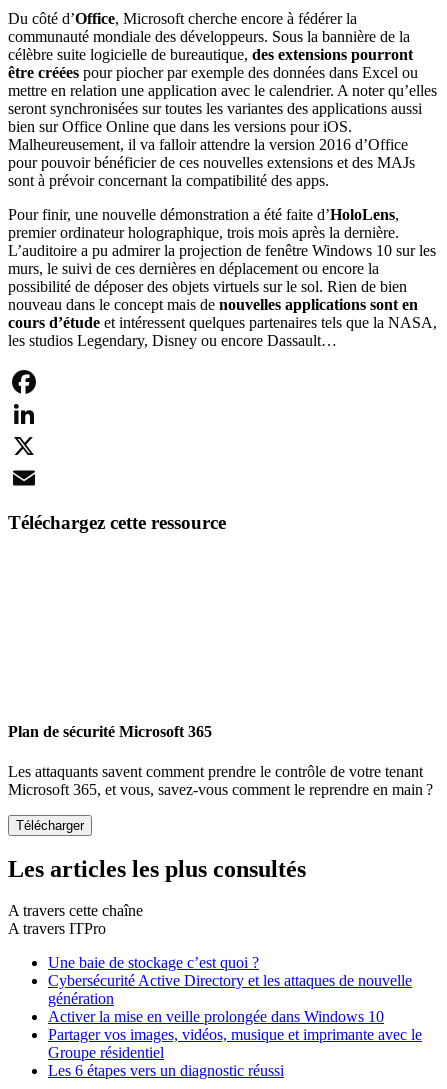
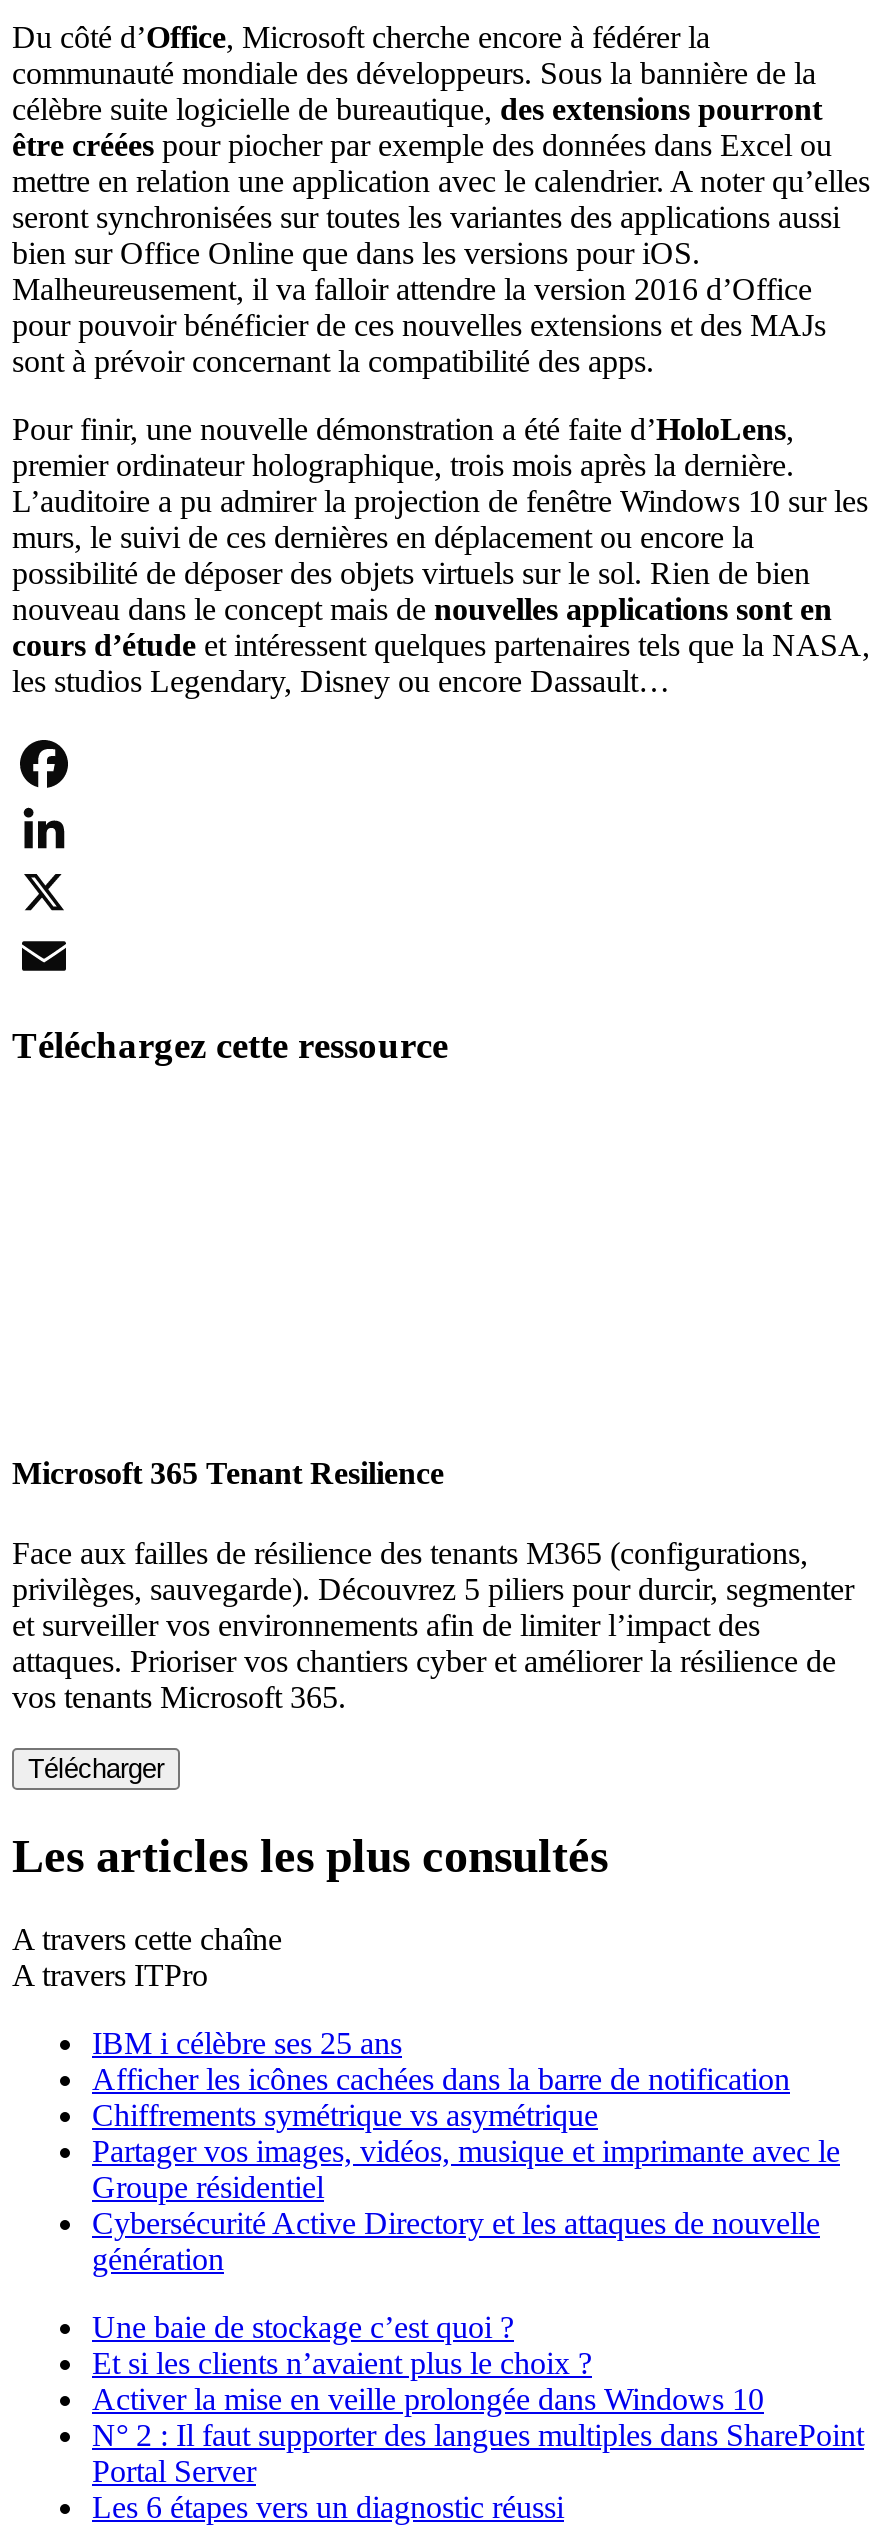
[8,723,212,740] Plan de sécurité Microsoft 365 -> [12,1457,444,1491] Microsoft 365 Tenant Resilience
[8,763,433,798] Les attaquants savent comment prendre le contrôle de votre tenant | Microsoft 365, et vous, savez-vous comment le reprendre en main ? -> [12,1535,854,1713] Face aux failles de résilience des tenants M365 (configurations, | privilèges, sauvegarde). Découvrez 5 piliers pour durcir, segmenter | et surveiller vos environnements afin de limiter l’impact des | attaques. Prioriser vos chantiers cyber et améliorer la résilience de | vos tenants Microsoft 365.
none -> [92,2027,790,2133] IBM i célèbre ses 25 ans | Afficher les icônes cachées dans la barre de notification | Chiffrements symétrique vs asymétrique
moved [48,954,259,971] -> [92,2311,514,2345]: Une baie de stockage c’est quoi ?
none -> [92,2347,592,2381] Et si les clients n’avaient plus le choix ?
moved [48,1026,422,1061] -> [92,2135,840,2205]: Partager vos images, vidéos, musique et imprimante avec le | Groupe résidentiel
none -> [92,2419,864,2489] N° 2 : Il faut supporter des langues multiples dans SharePoint | Portal Server

